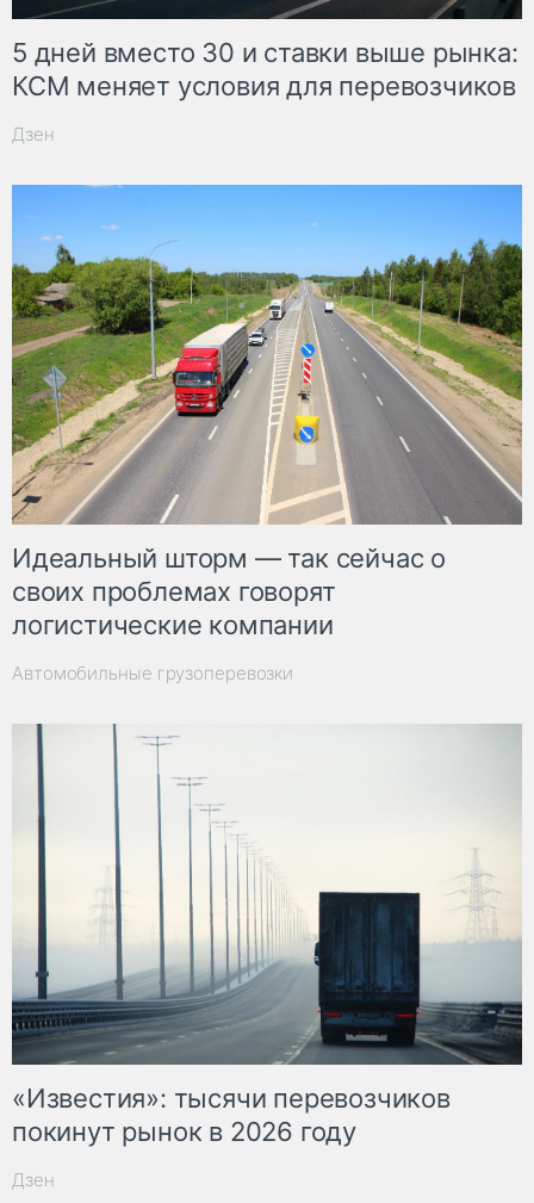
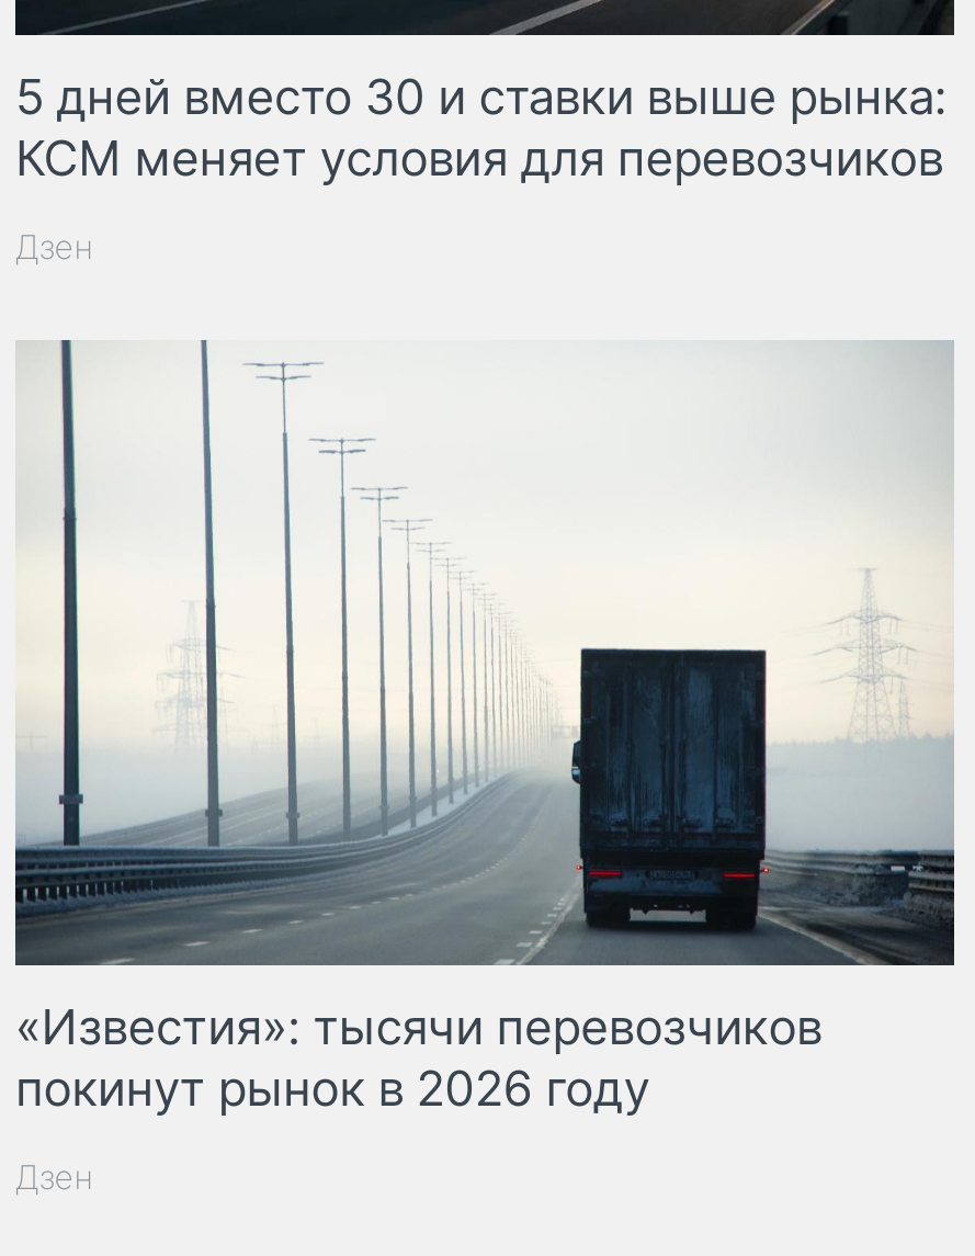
[11,184,523,685] [image] | Идеальный шторм — так сейчас о | своих проблемах говорят | логистические компании | Автомобильные грузоперевозки -> none

